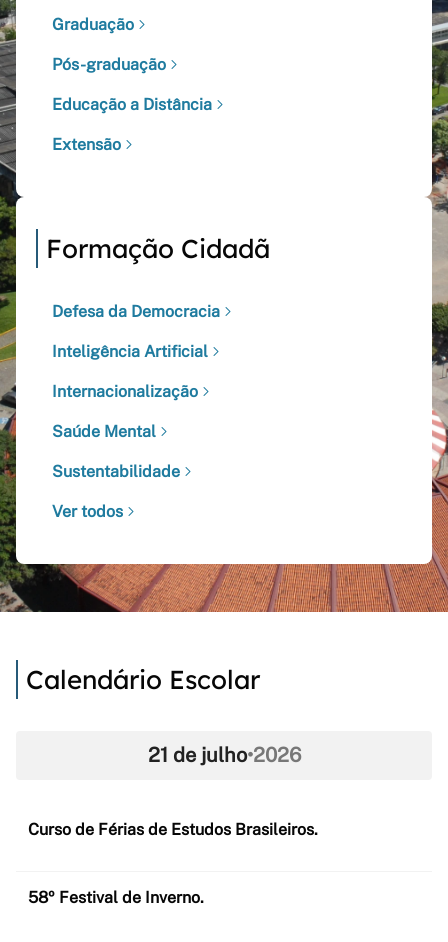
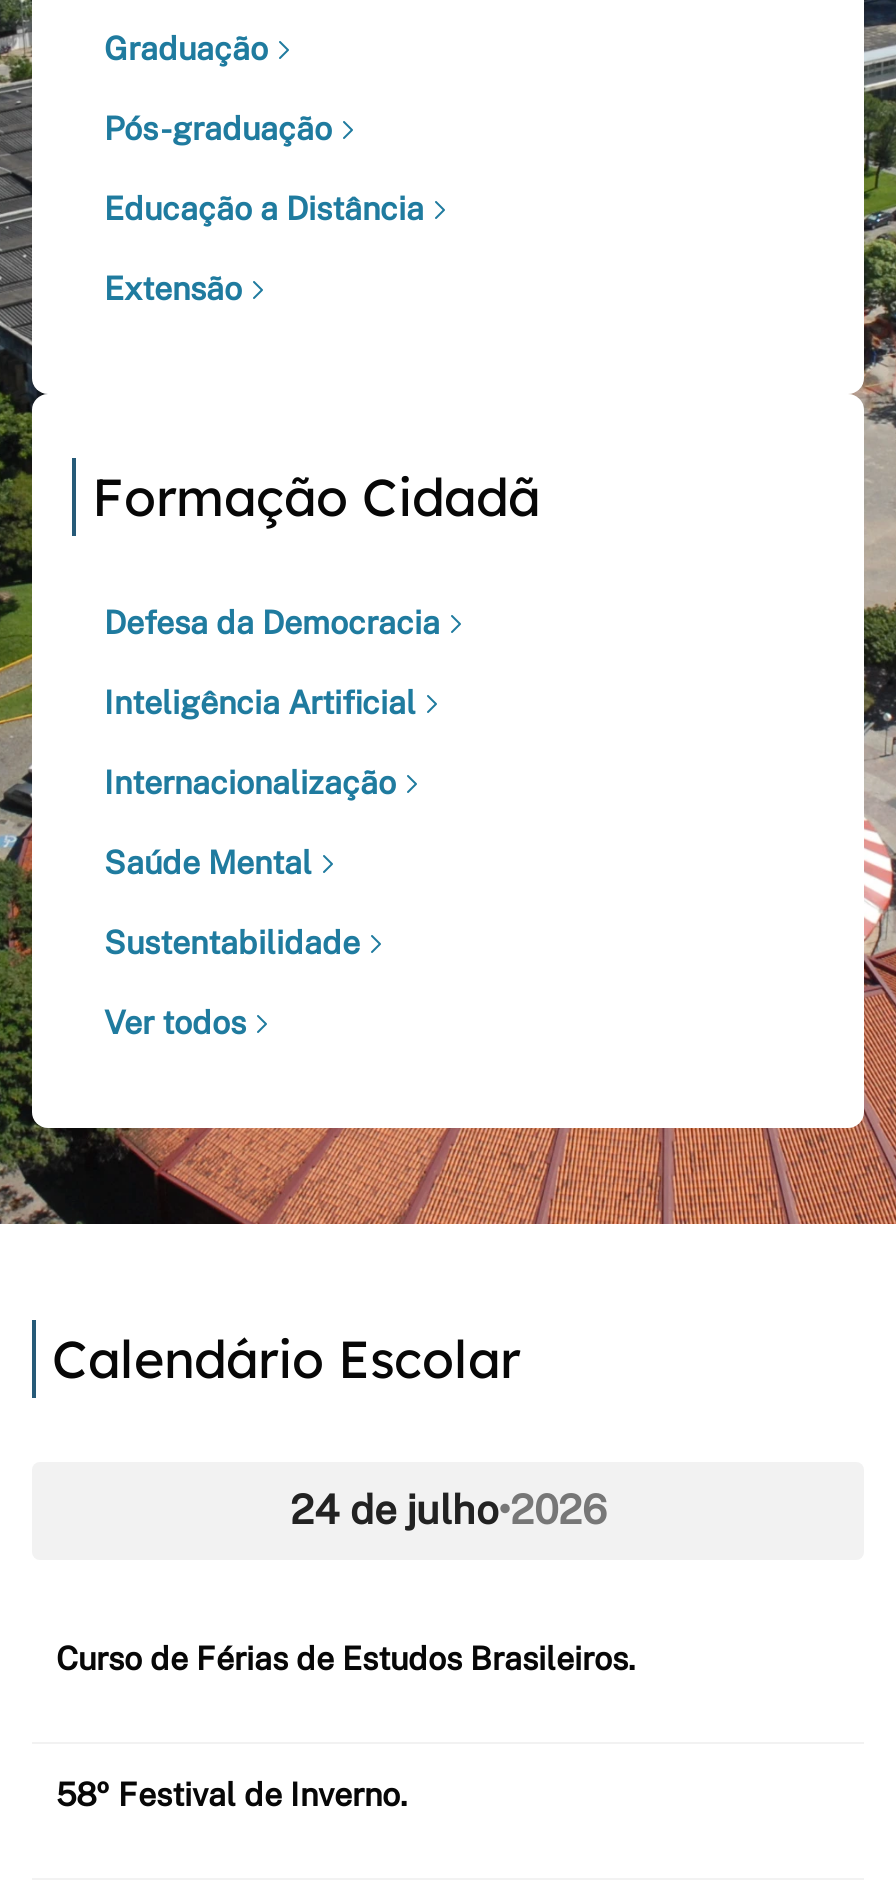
[147,743,300,767] 21 de julho•2026 -> [290,1486,606,1534] 24 de julho•2026

